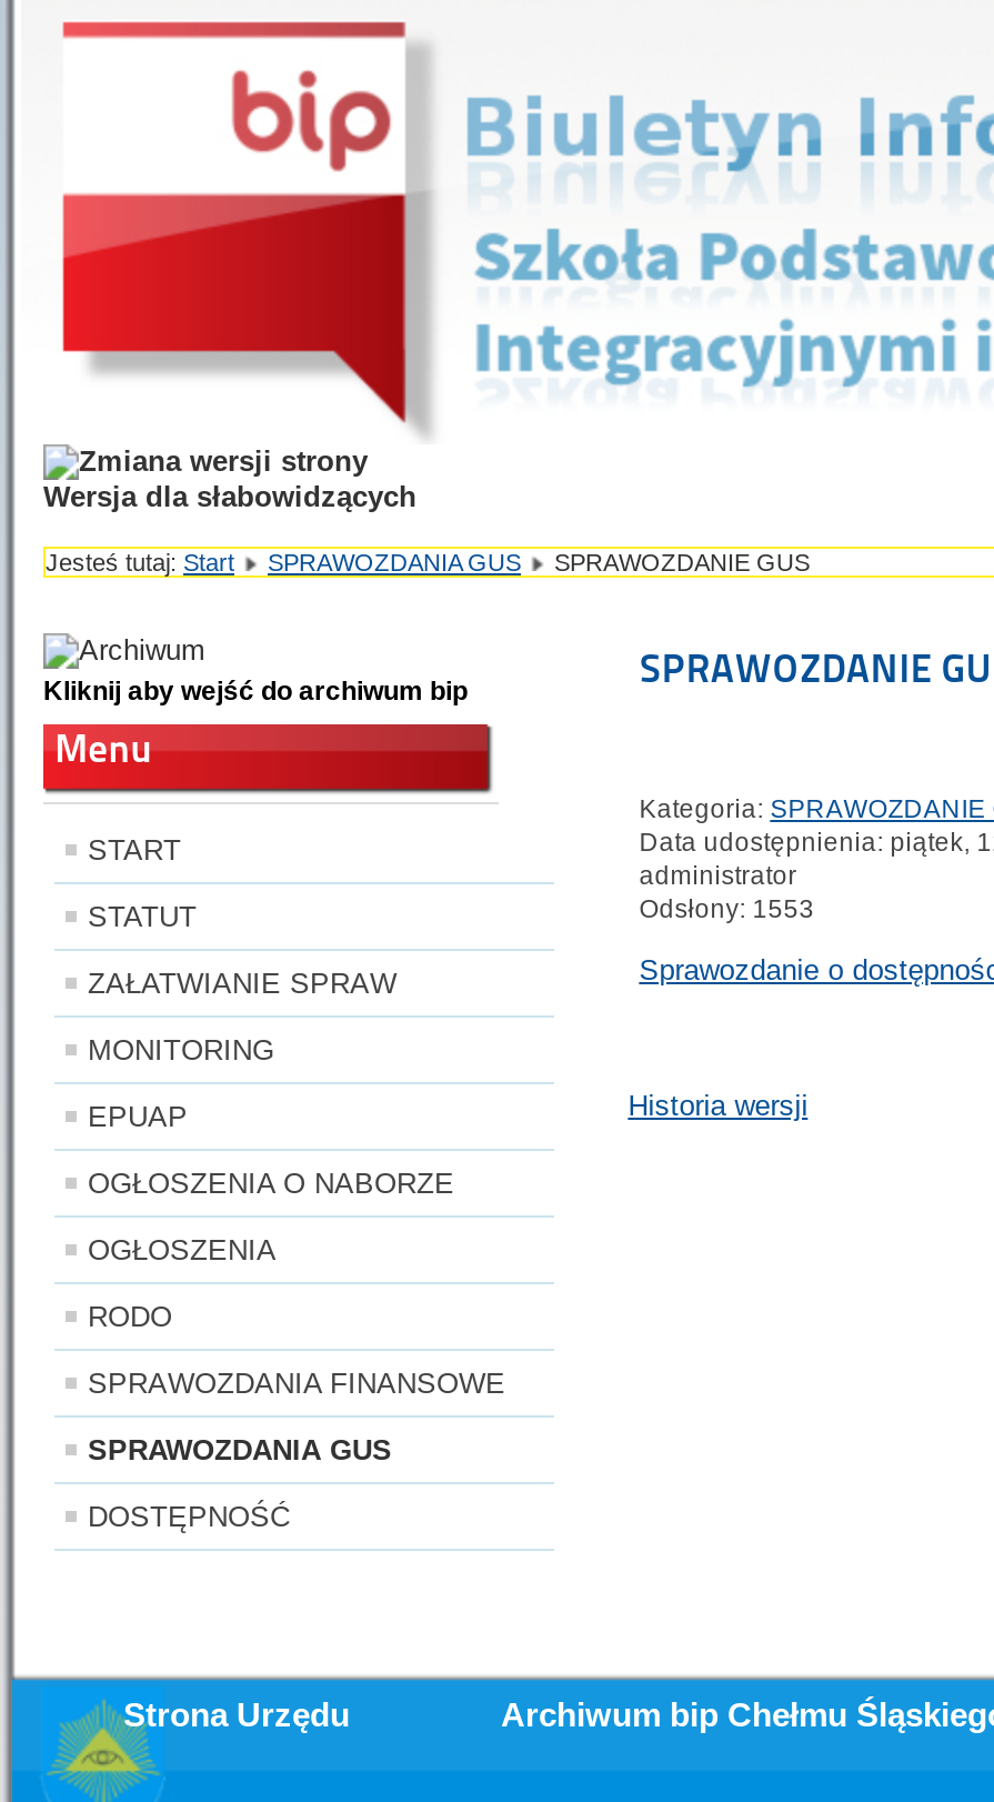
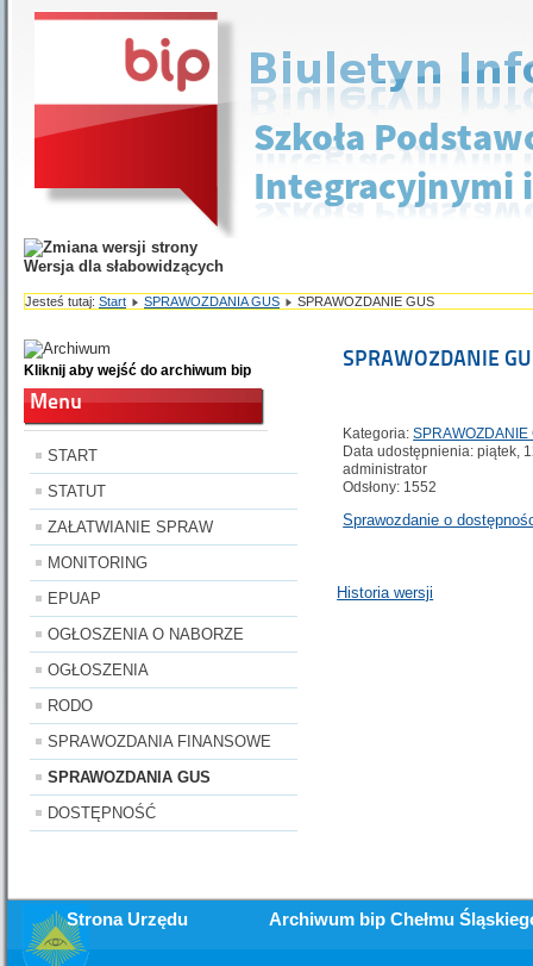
[639,895,815,922] Odsłony: 1553 -> [343,480,437,494] Odsłony: 1552

